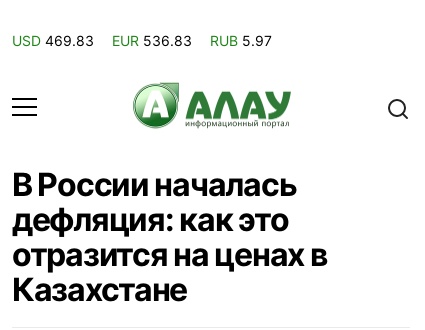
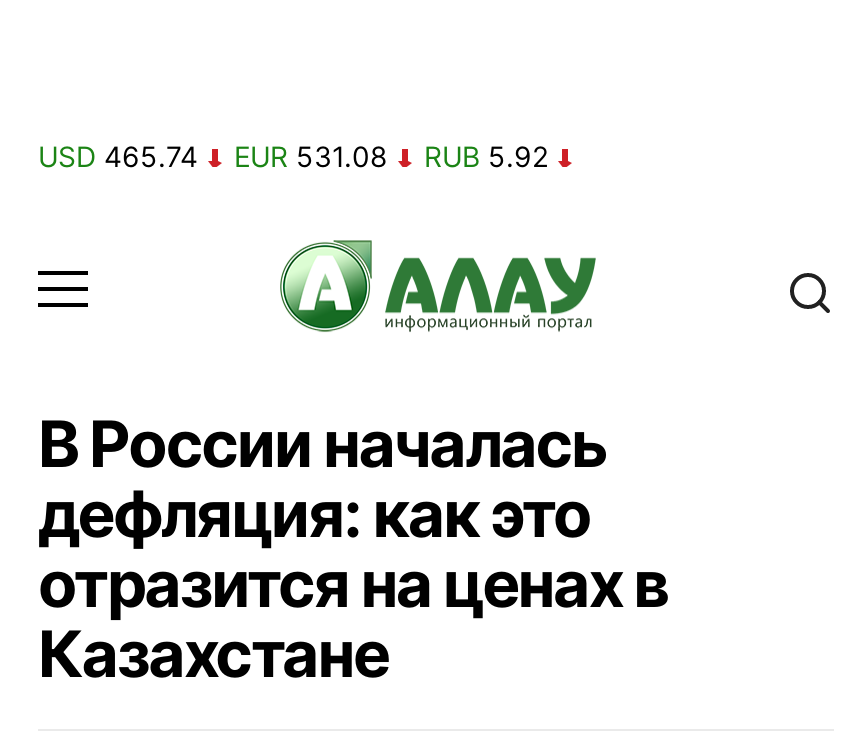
[12,32,94,49] USD 469.83 -> [38,139,198,173] USD 465.74
[112,32,192,49] EUR 536.83 -> [234,139,388,173] EUR 531.08
[210,32,272,49] RUB 5.97 -> [424,139,548,173] RUB 5.92

